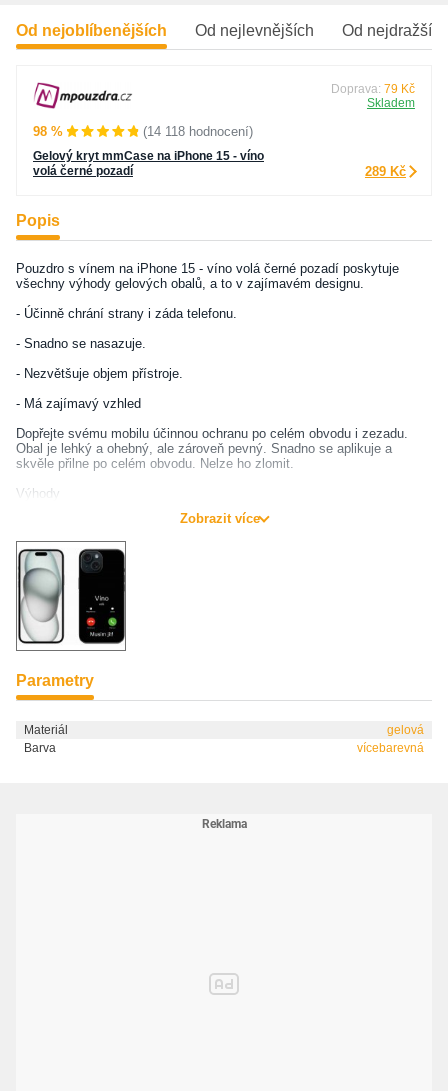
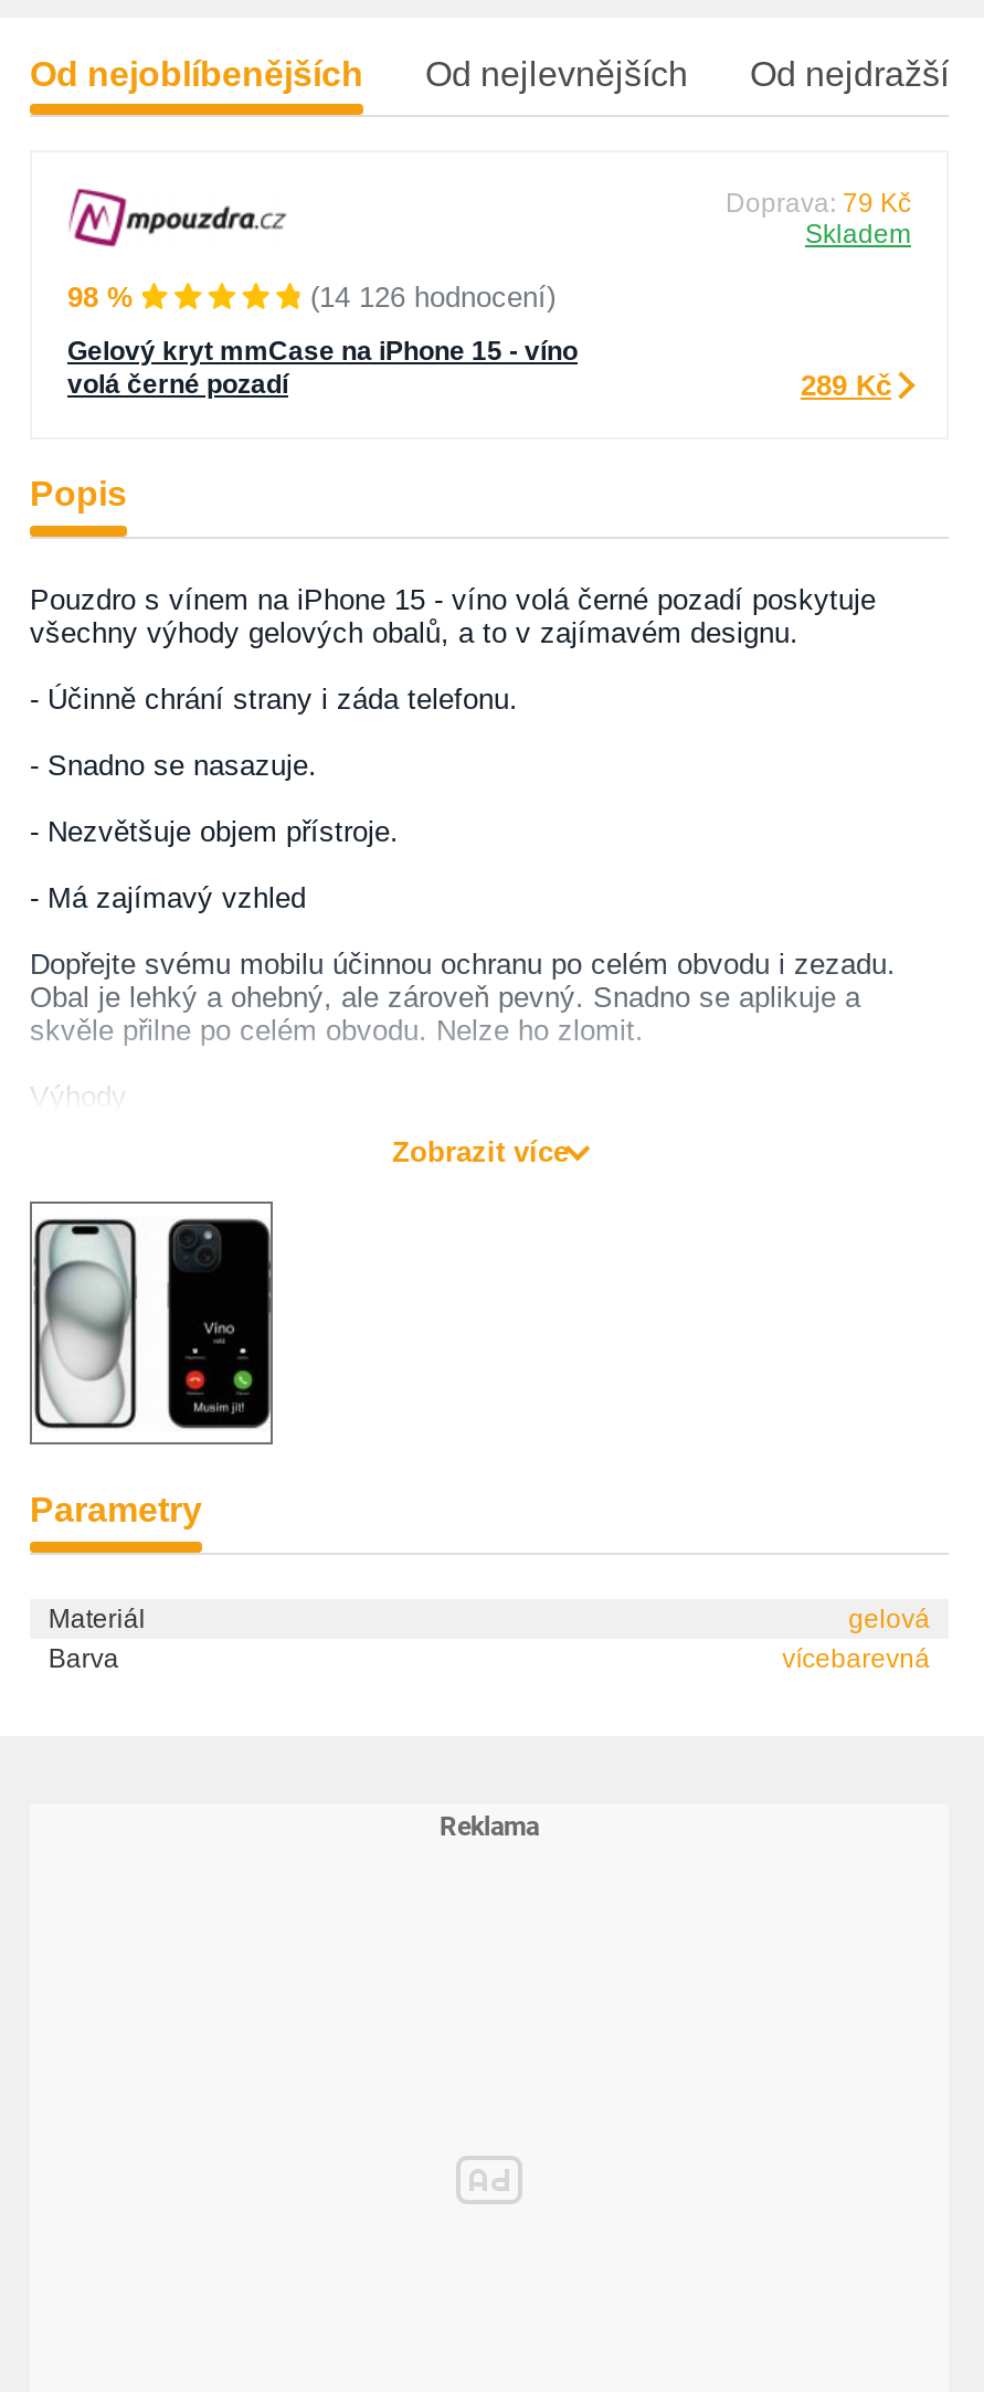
[143,124,253,139] (14 118 hodnocení) -> [310,281,556,314] (14 126 hodnocení)

